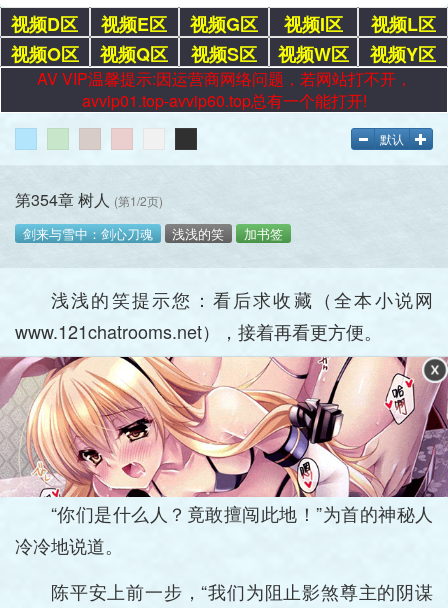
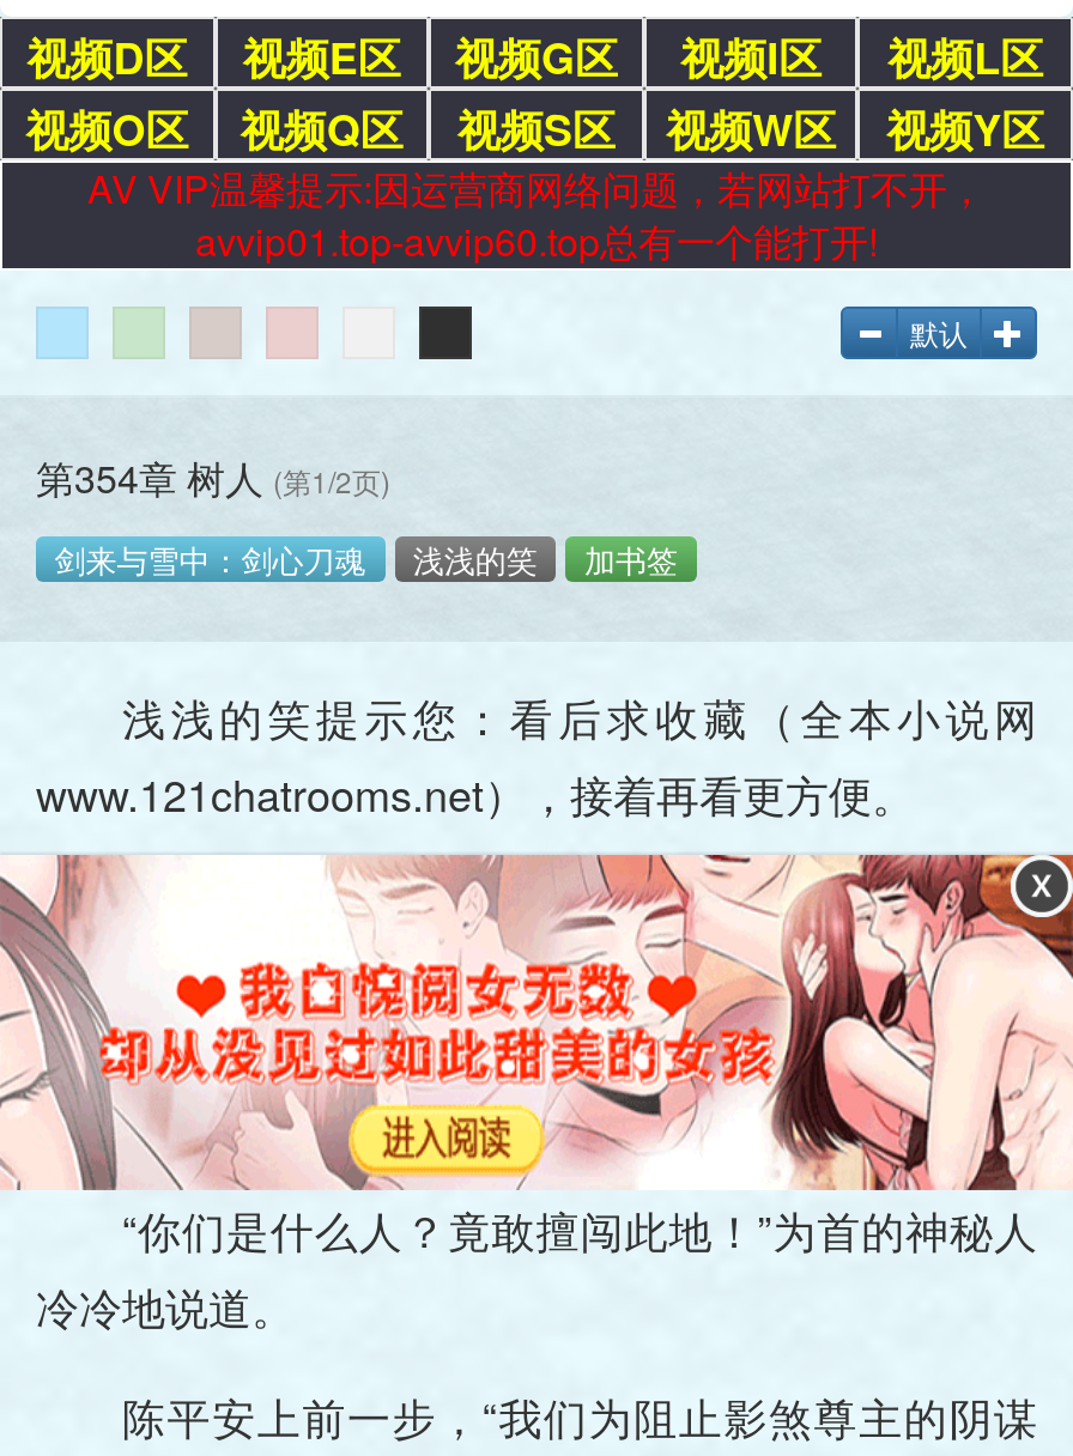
[3,356,445,498] [image] -> [7,853,1066,1193] [image]

